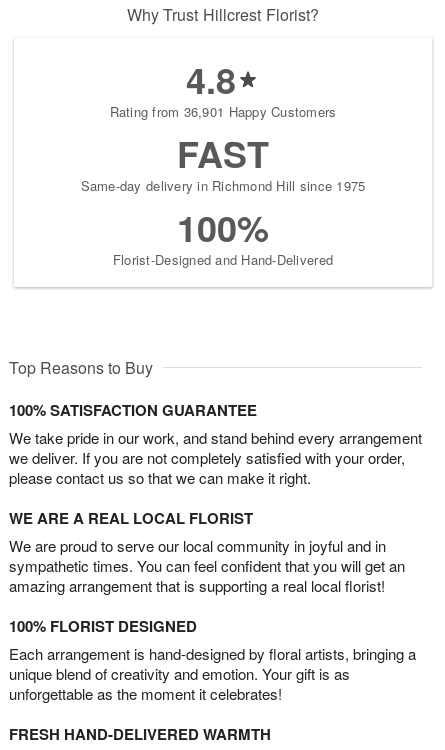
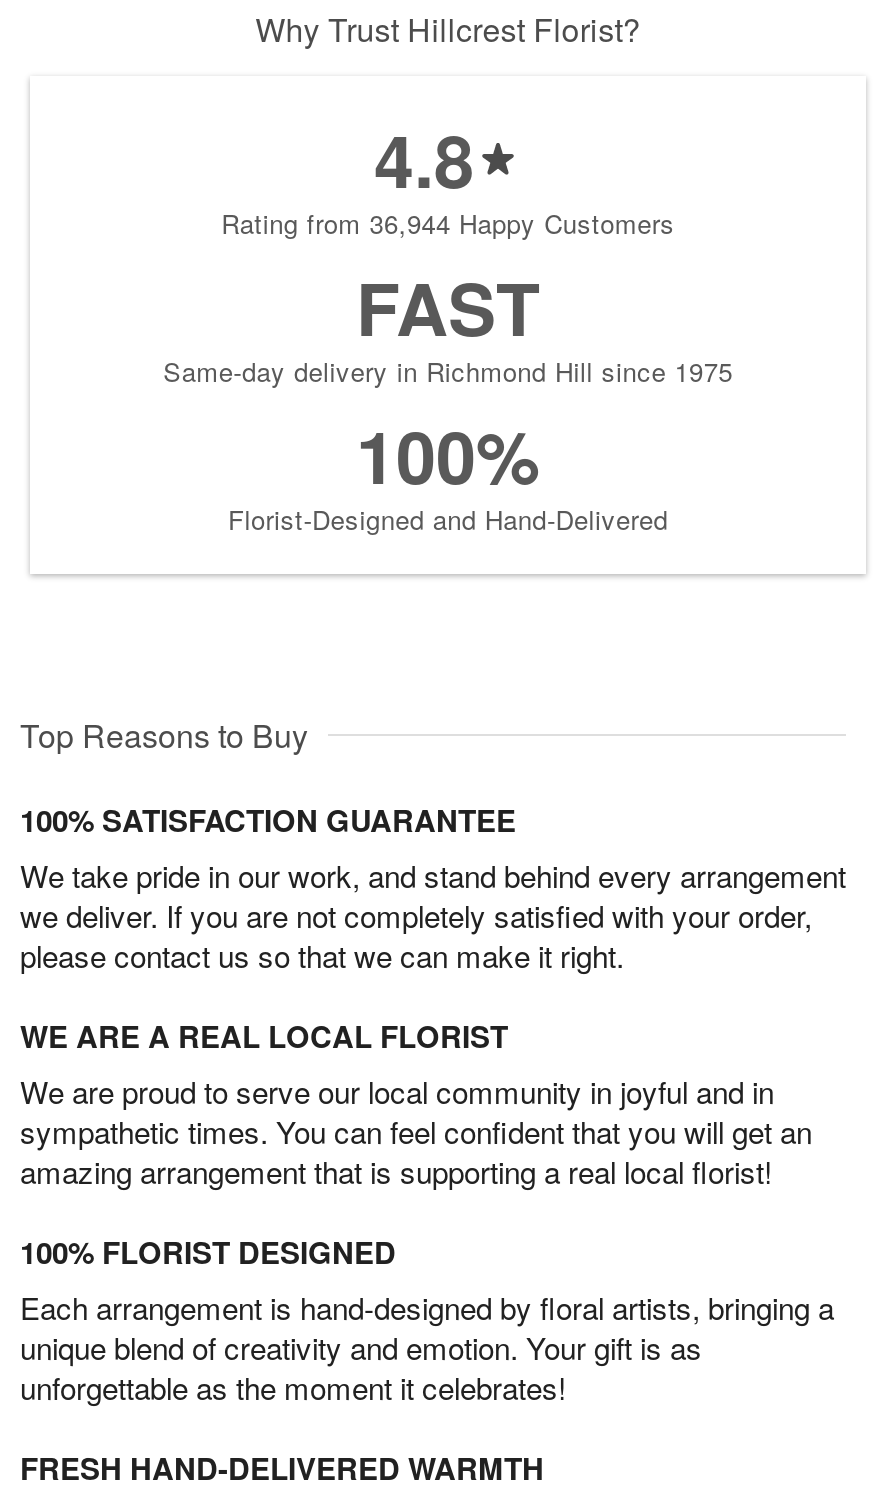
[110,102,336,121] Rating from 36,901 Happy Customers -> [221,205,675,243] Rating from 36,944 Happy Customers

